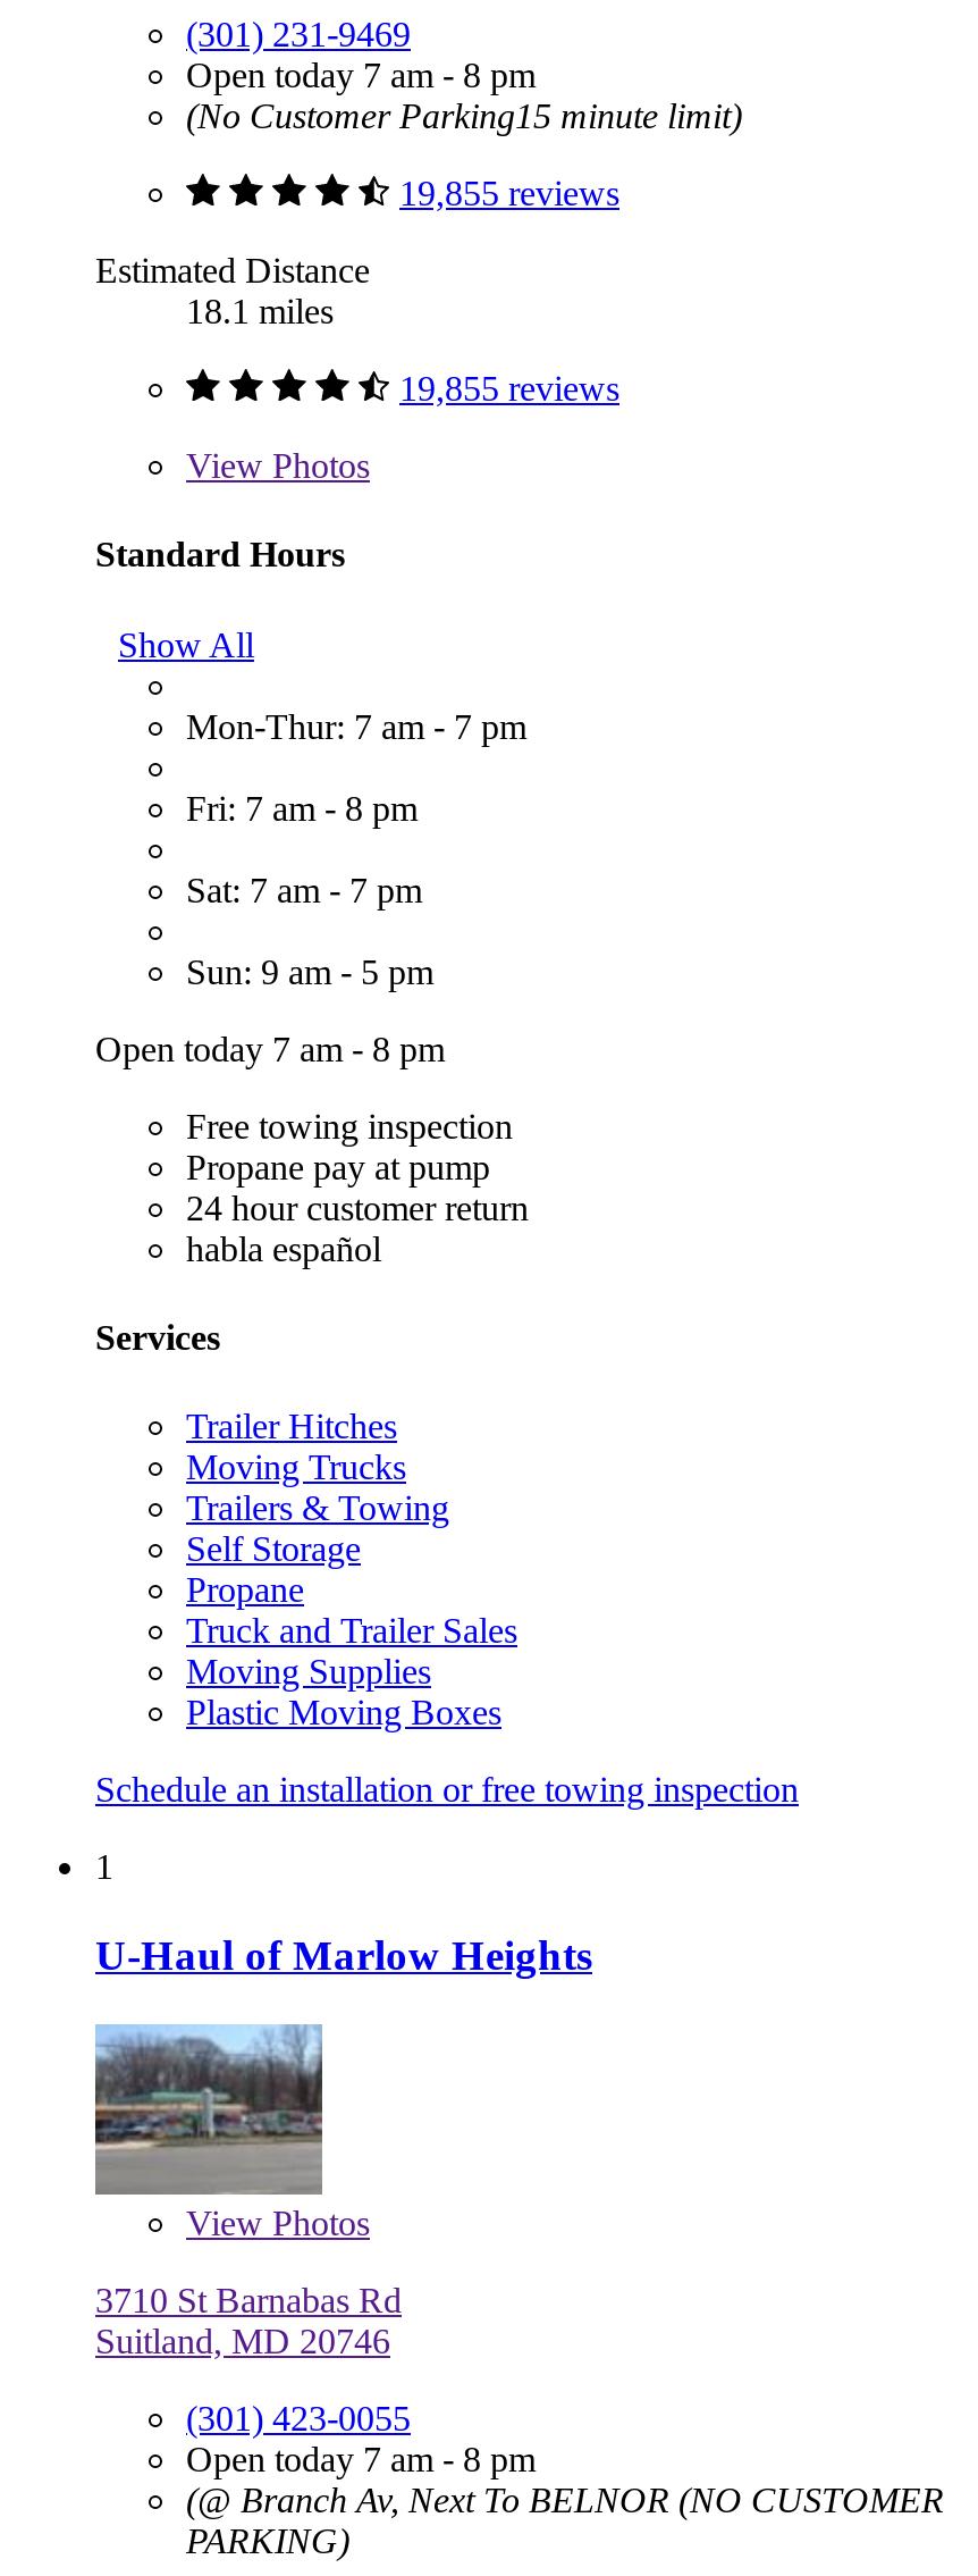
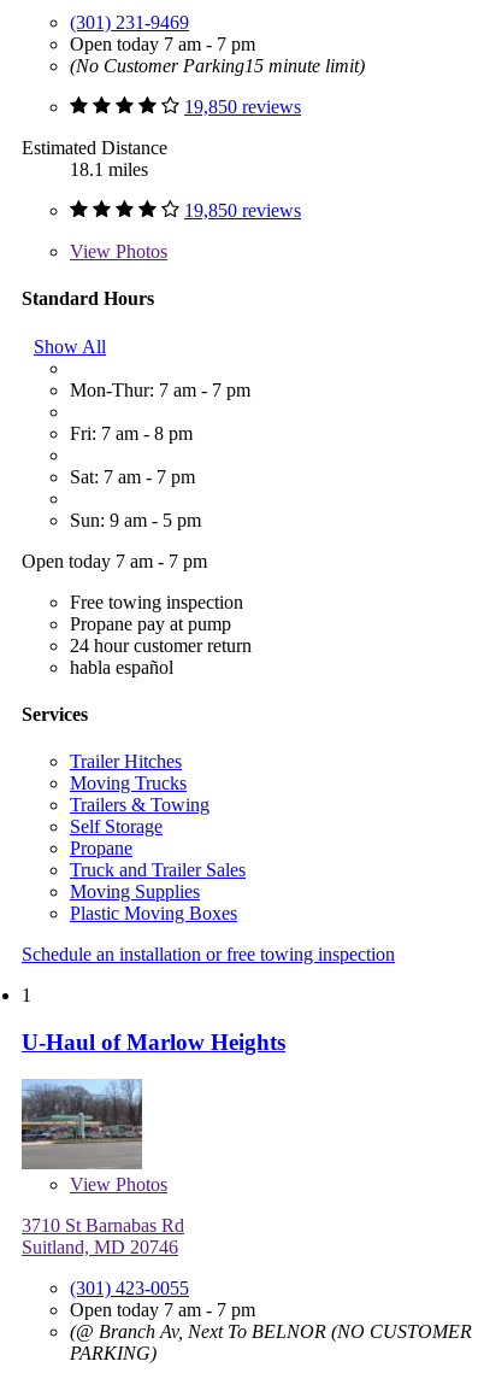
[186,56,536,94] Open today 7 am - 8 pm -> [70,34,255,54] Open today 7 am - 7 pm
[399,174,619,212] 19,855 reviews -> [184,96,301,117] 19,850 reviews
[399,369,619,408] 19,855 reviews -> [184,200,301,221] 19,850 reviews
[95,1029,445,1067] Open today 7 am - 8 pm -> [22,550,207,571] Open today 7 am - 7 pm
[186,2439,536,2477] Open today 7 am - 8 pm -> [70,1299,255,1319] Open today 7 am - 7 pm

